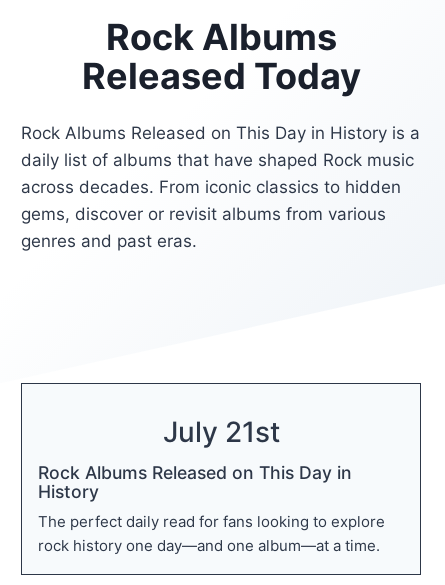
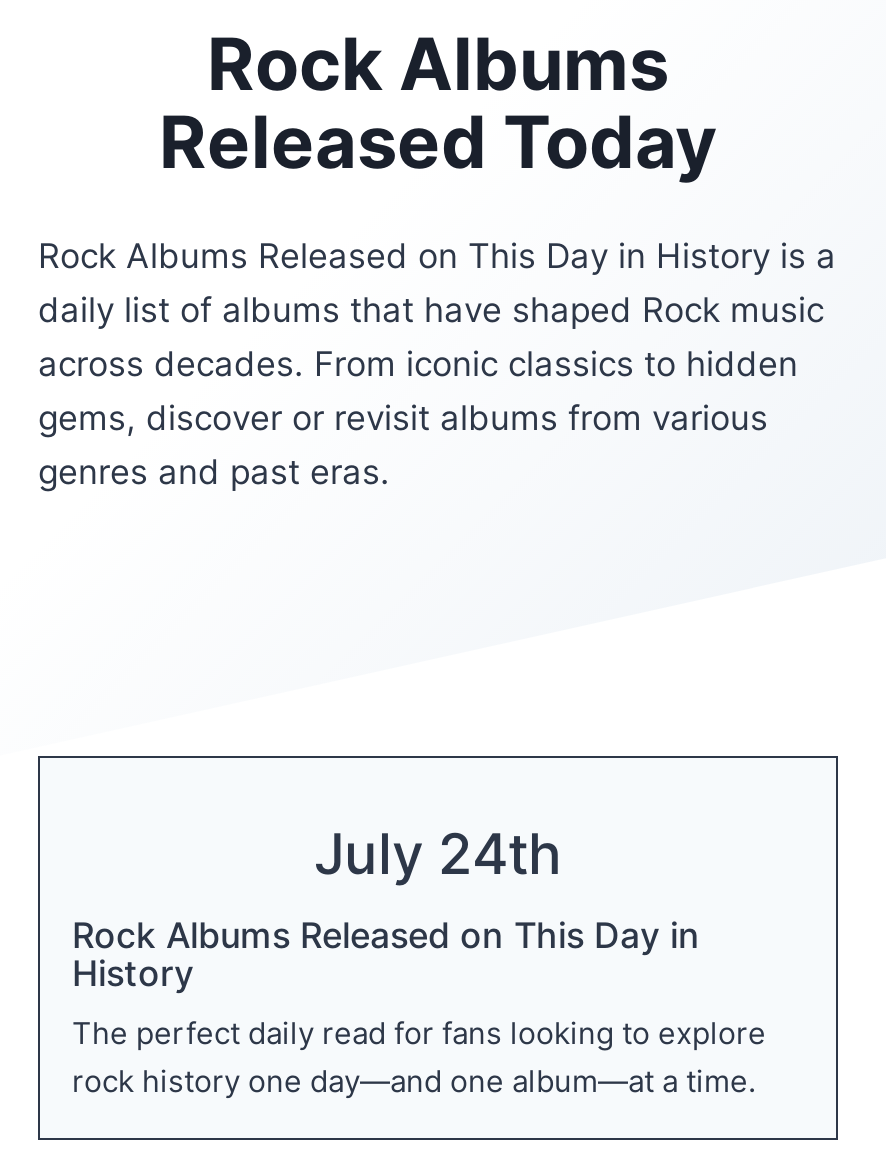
[162,415,279,449] July 21st -> [314,820,562,888] July 24th

